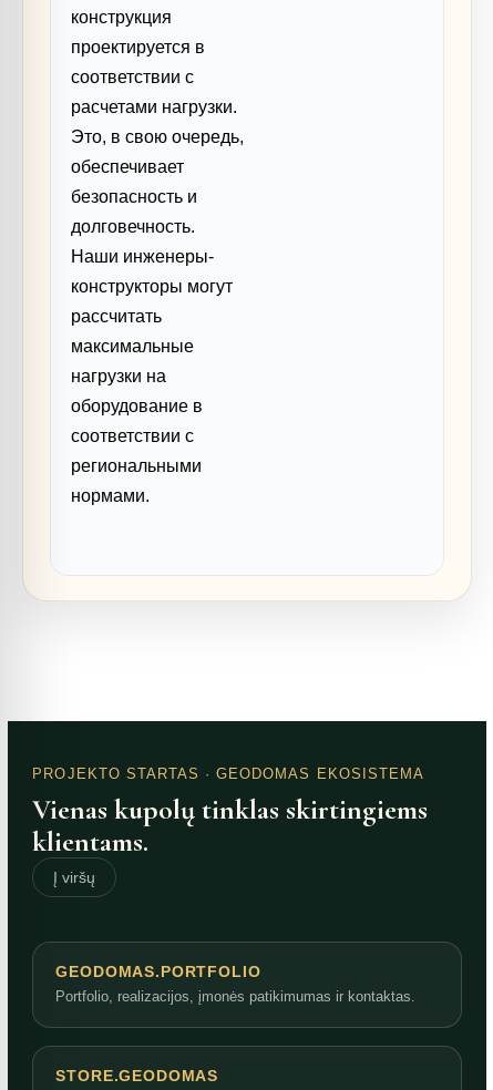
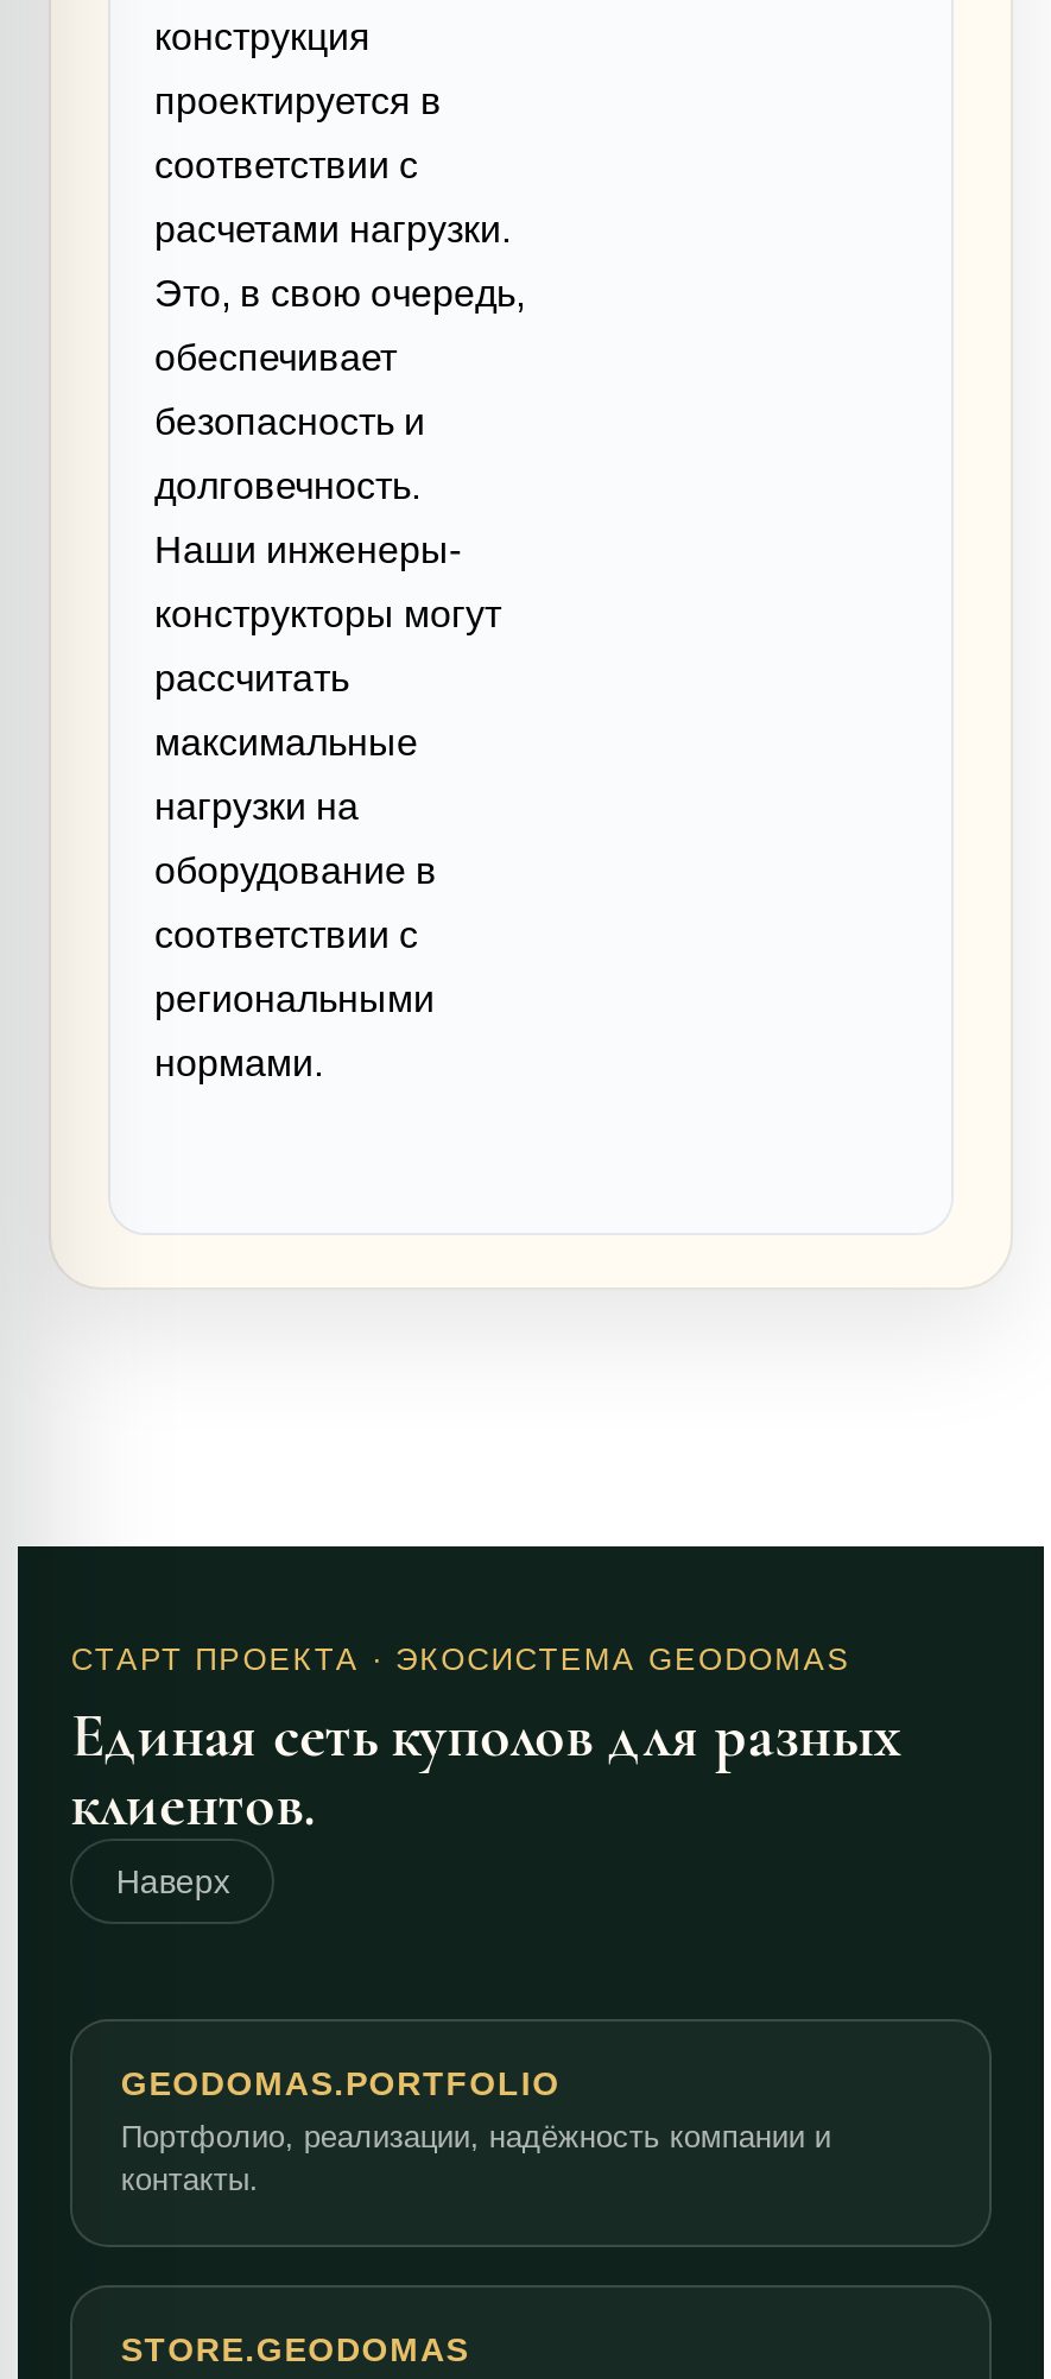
[33,765,428,886] PROJEKTO STARTAS · GEODOMAS EKOSISTEMA | Vienas kupolų tinklas skirtingiems | klientams. | Į viršų -> [71,1641,900,1900] СТАРТ ПРОЕКТА · ЭКОСИСТЕМА GEODOMAS | Единая сеть куполов для разных | клиентов. | Наверх
[56,988,416,1004] Portfolio, realizacijos, įmonės patikimumas ir kontaktas. -> [121,2118,831,2197] Портфолио, реализации, надёжность компании и | контакты.

